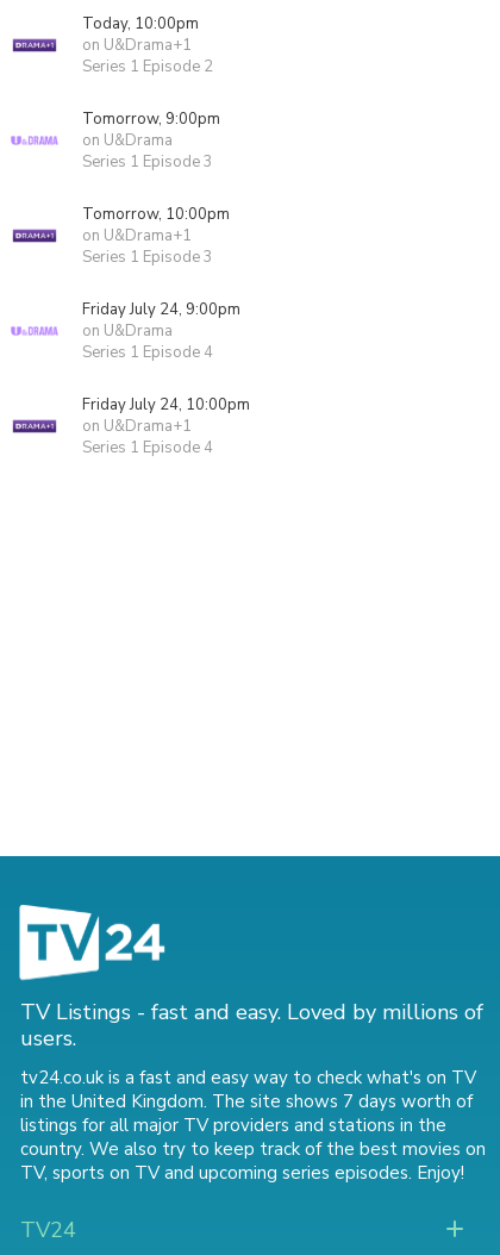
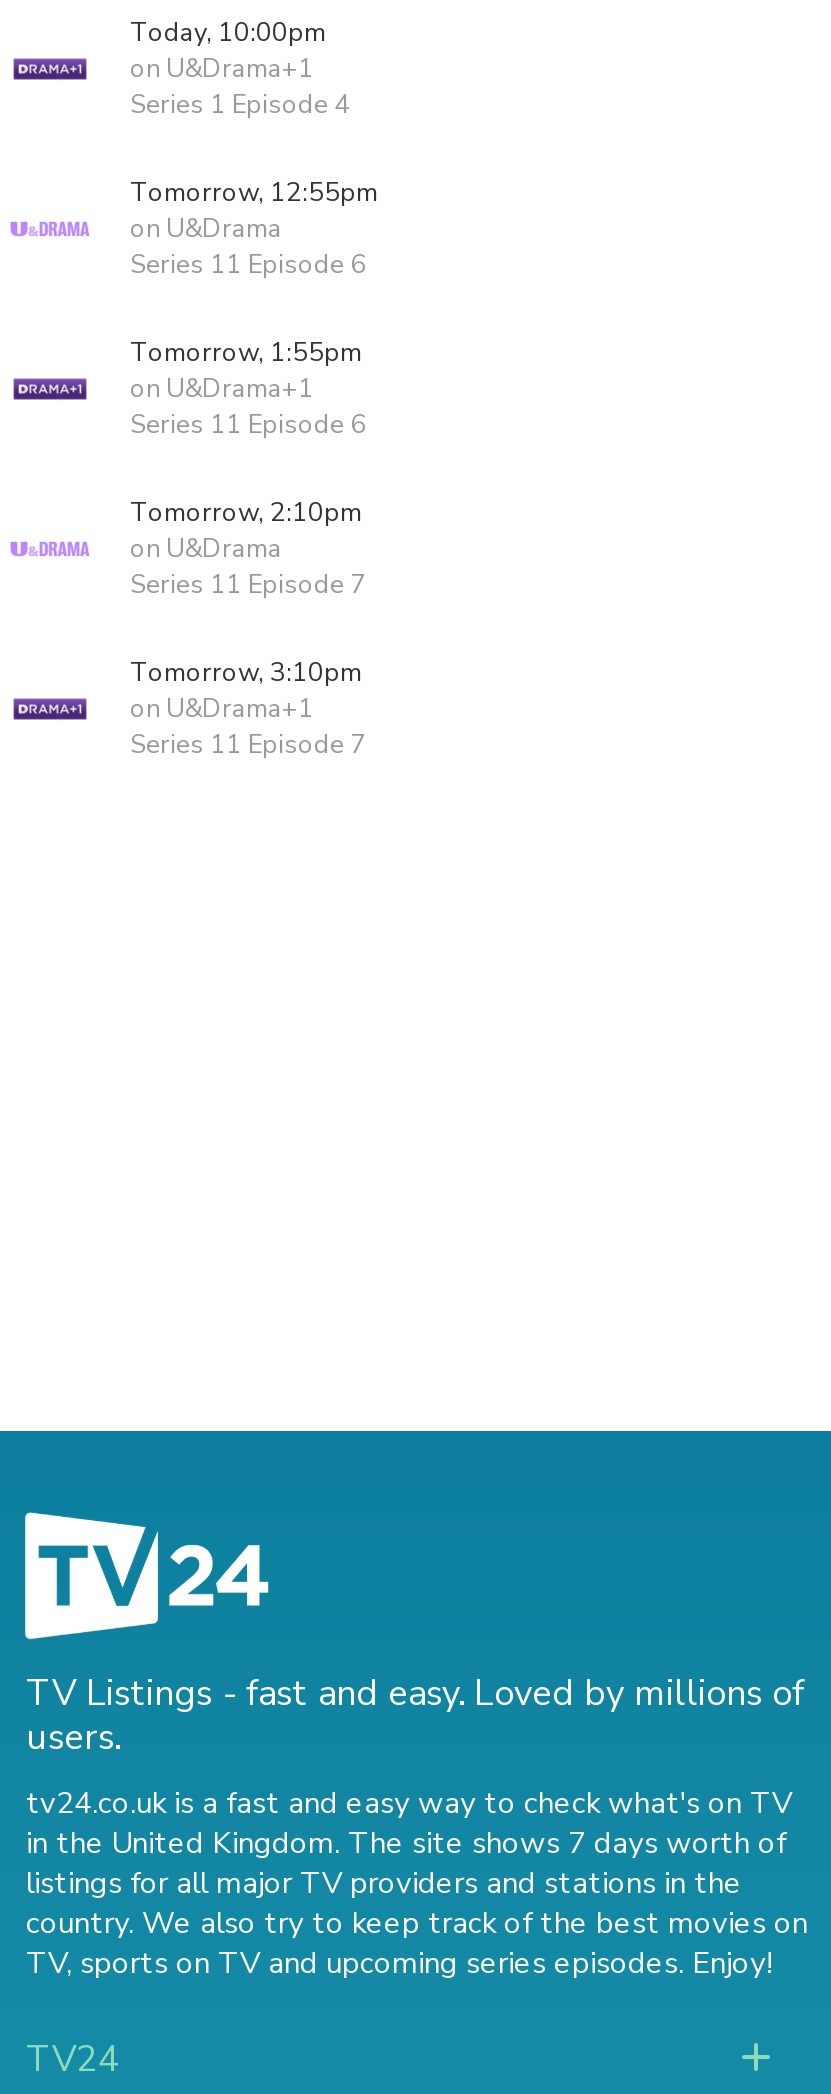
[82,56,213,77] Series 1 Episode 2 -> [130,87,350,123] Series 1 Episode 4
[82,108,220,130] Tomorrow, 9:00pm -> [130,175,378,211] Tomorrow, 12:55pm
[82,151,213,173] Series 1 Episode 3 -> [130,247,366,283] Series 11 Episode 6
[82,204,230,225] Tomorrow, 10:00pm -> [130,335,362,371] Tomorrow, 1:55pm
[82,246,213,268] Series 1 Episode 3 -> [130,407,366,443] Series 11 Episode 6
[82,299,240,320] Friday July 24, 9:00pm -> [130,495,362,531] Tomorrow, 2:10pm
[82,342,213,363] Series 1 Episode 4 -> [130,567,366,603] Series 11 Episode 7
[82,394,250,416] Friday July 24, 10:00pm -> [130,655,362,691] Tomorrow, 3:10pm
[82,437,213,458] Series 1 Episode 4 -> [130,727,366,763] Series 11 Episode 7

